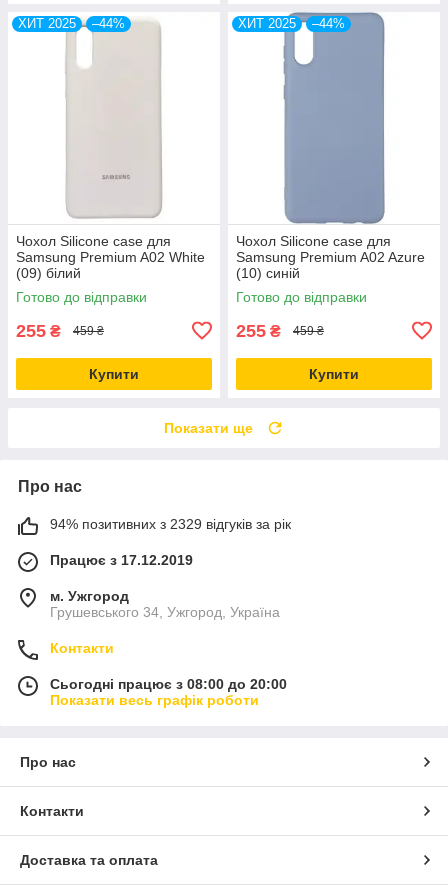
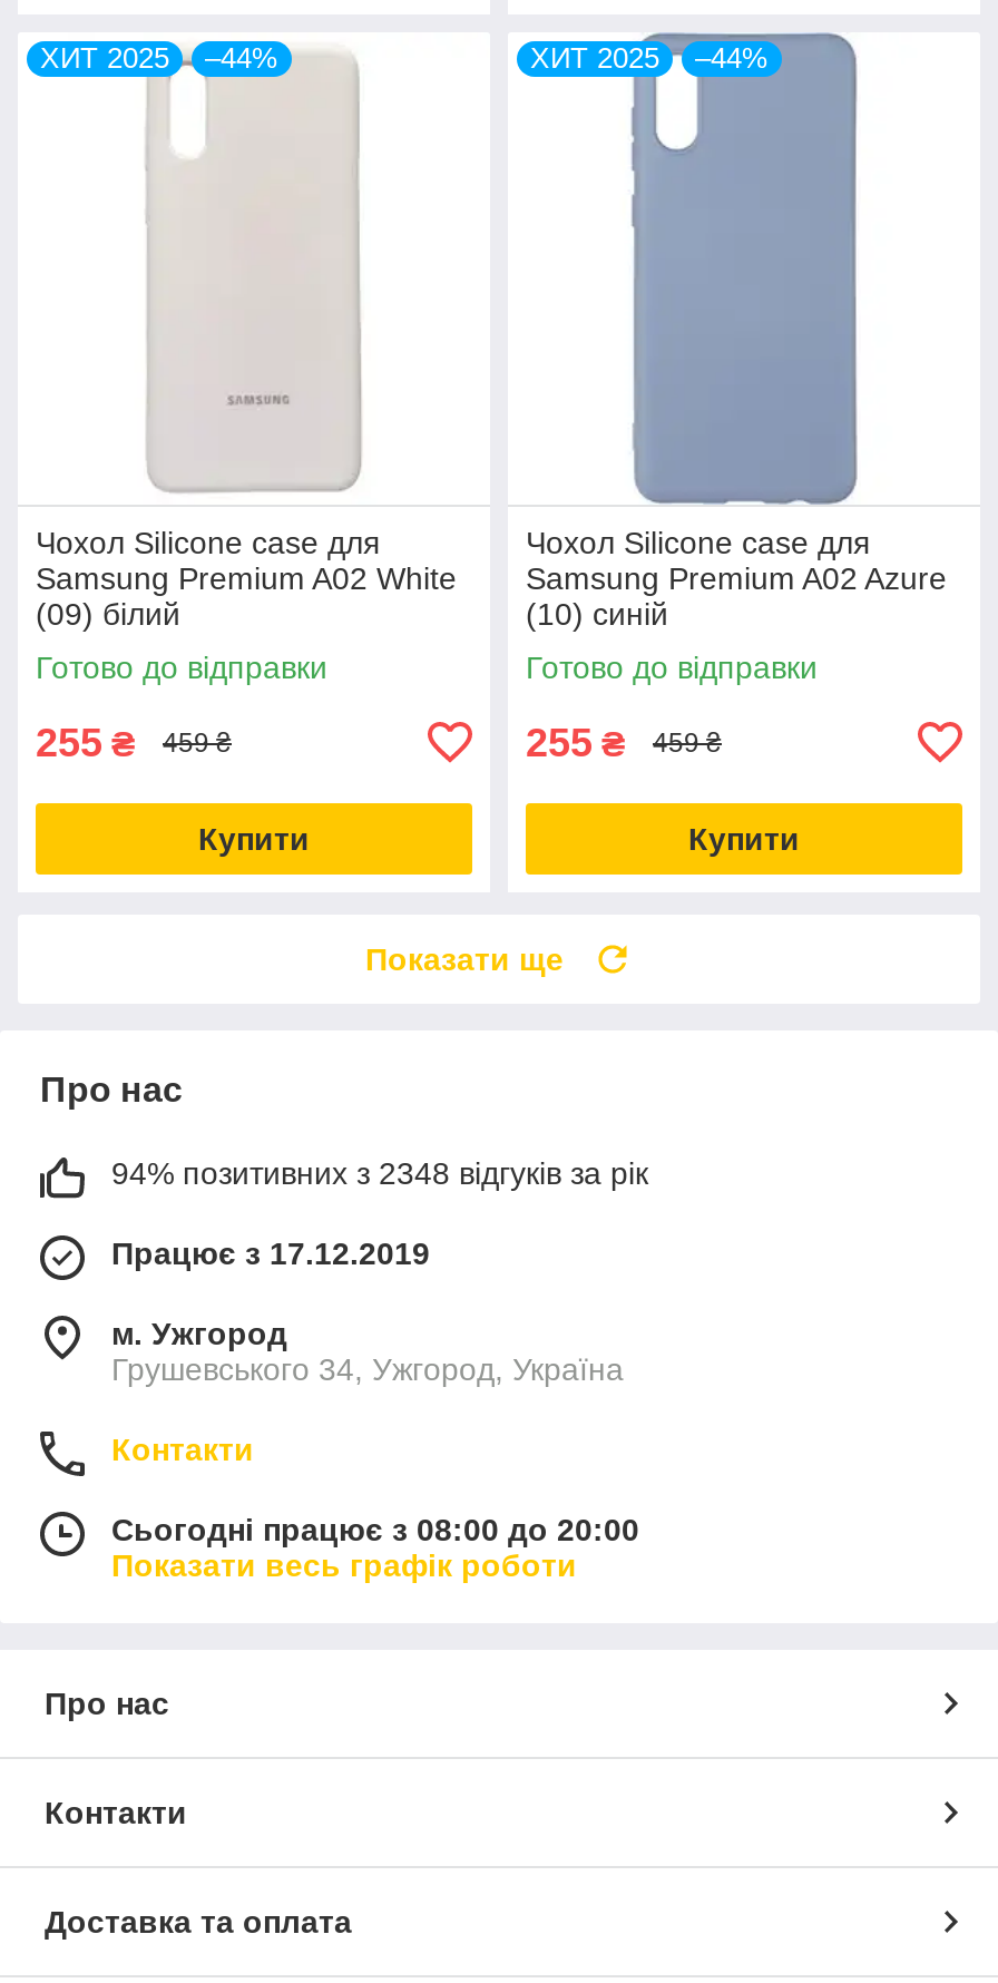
[50,516,291,532] 94% позитивних з 2329 відгуків за рік -> [111,1155,648,1190] 94% позитивних з 2348 відгуків за рік

